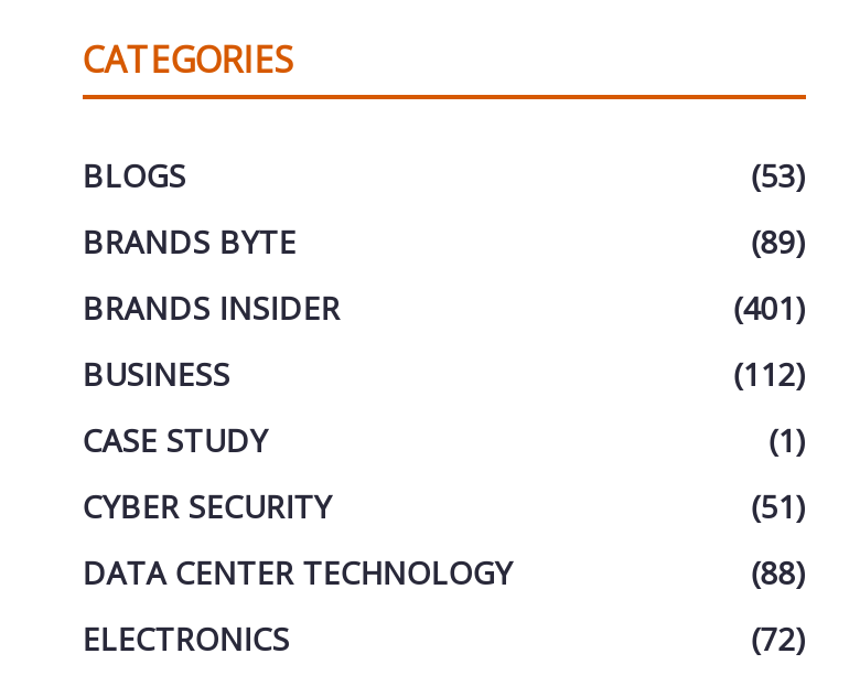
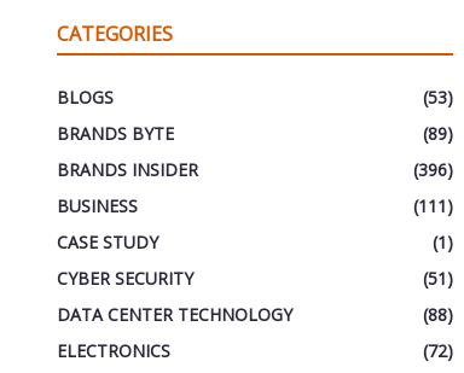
[734,287,806,329] (401) -> [413,158,453,181] (396)
[734,354,806,396] (112) -> [413,195,453,218] (111)

